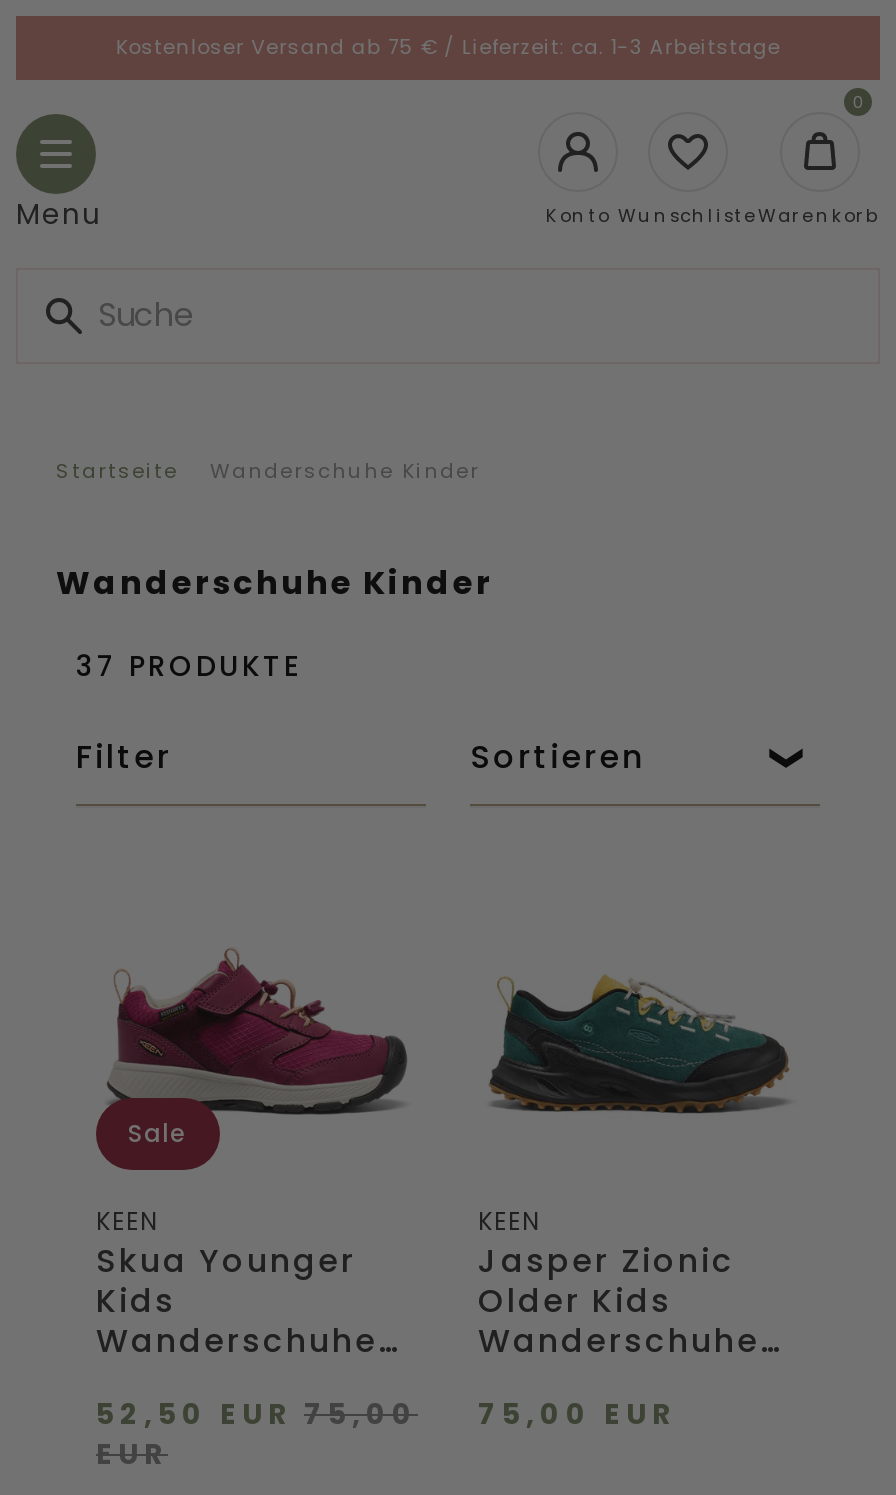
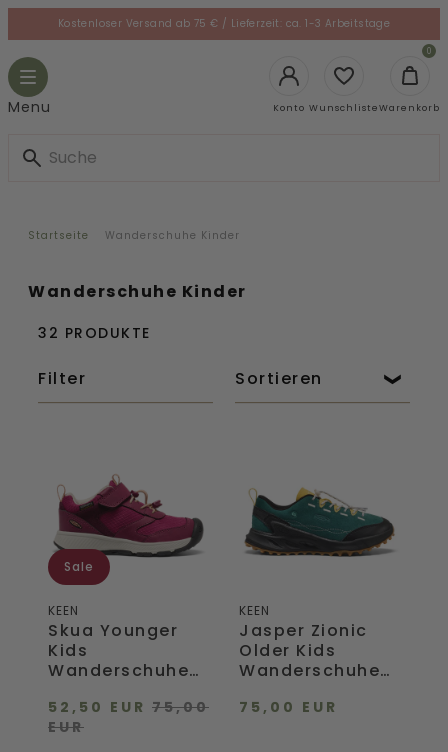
[76,646,301,686] 37 PRODUKTE -> [38,323,150,343] 32 PRODUKTE

